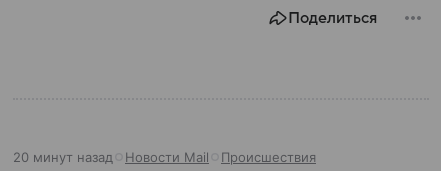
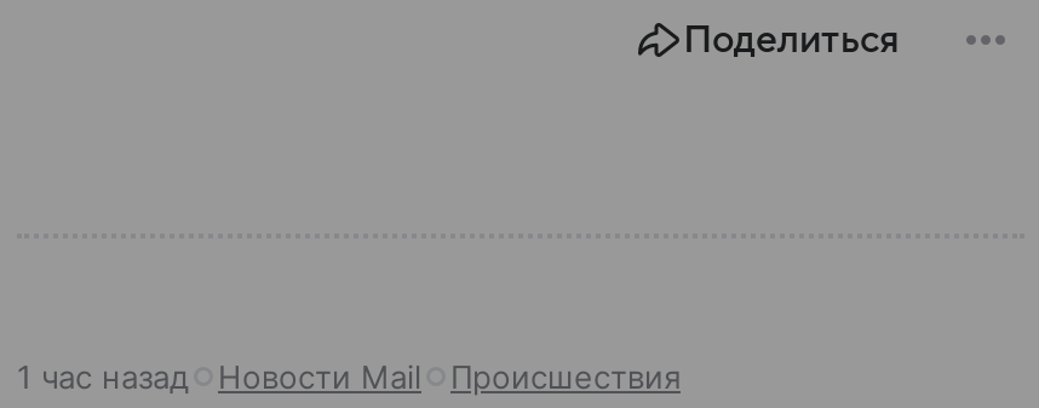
[13,149,316,165] 20 минут назад Новости Mail Происшествия -> [17,356,681,395] 1 час назад Новости Mail Происшествия

